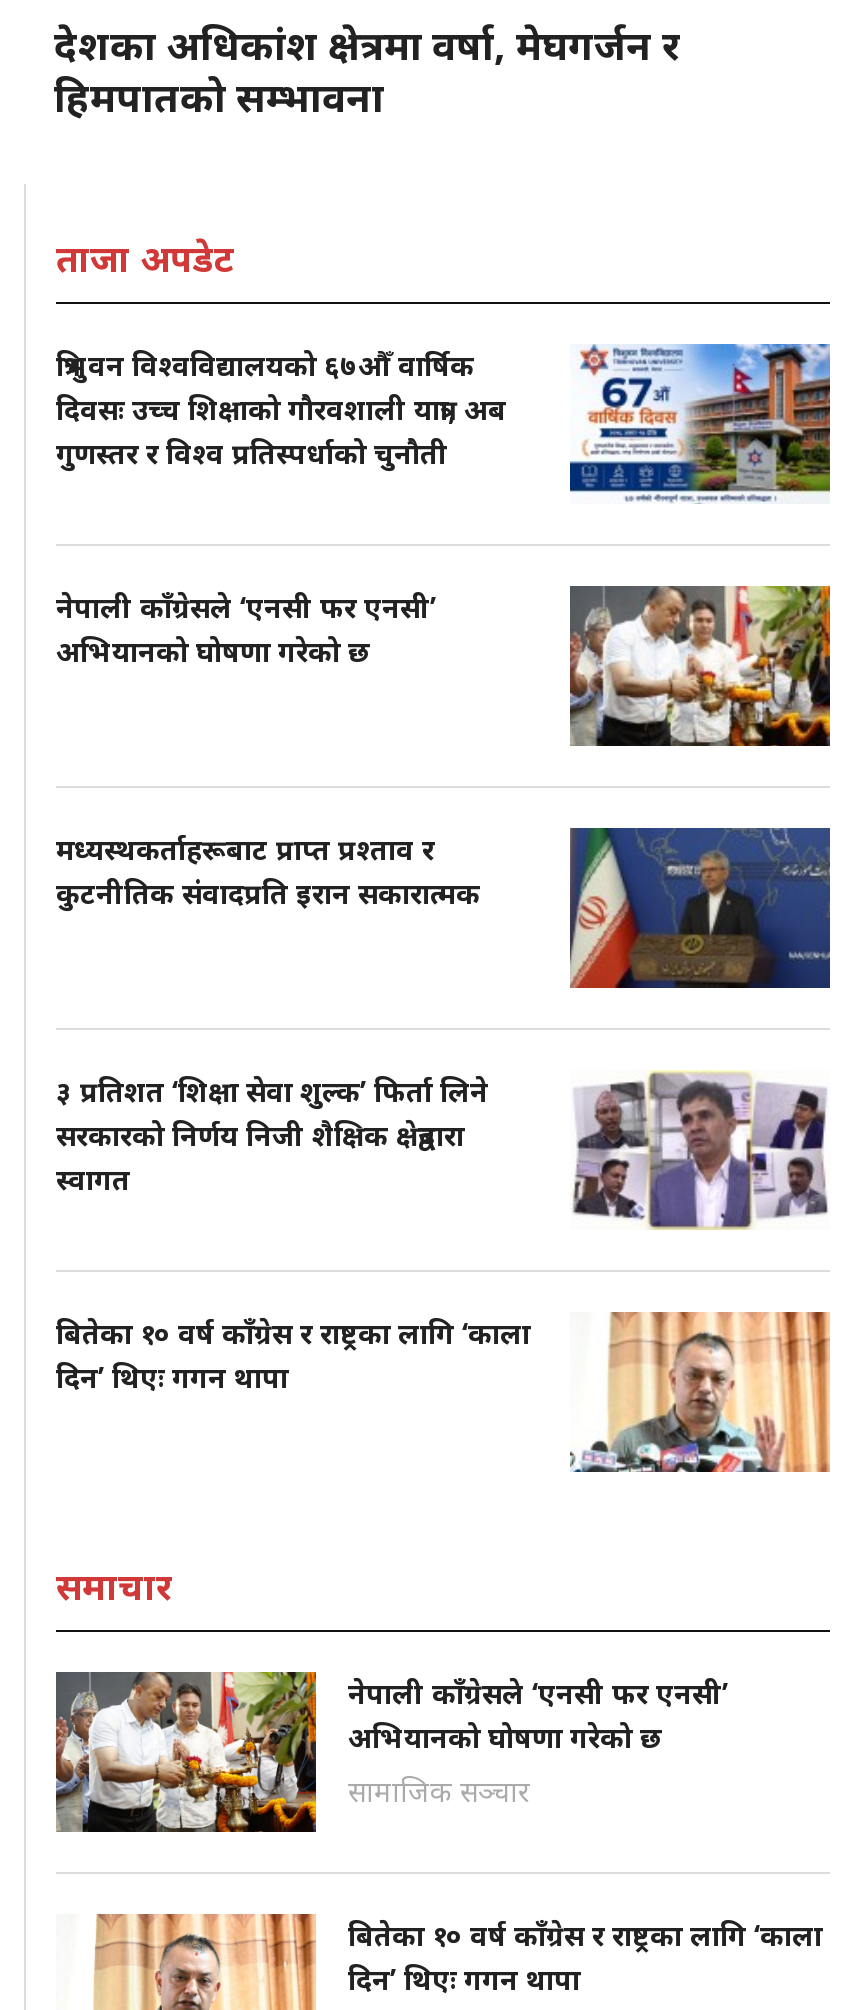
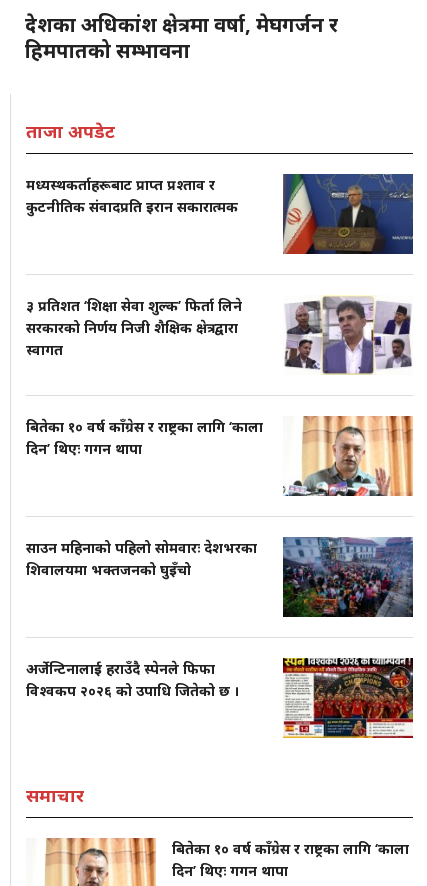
[56,342,832,504] [image] | त्रिभुवन विश्वविद्यालयको ६७औँ वार्षिक | दिवसः उच्च शिक्षाको गौरवशाली यात्रा, अब | गुणस्तर र विश्व प्रतिस्पर्धाको चुनौती -> none
[56,587,436,669] नेपाली काँग्रेसले ‘एनसी फर एनसी’ | अभियानको घोषणा गरेको छ -> none
[568,584,832,748] [image] -> none
moved [56,824,832,1395] -> [26,172,414,458]: [image] | मध्यस्थकर्ताहरूबाट प्राप्त प्रश्ताव र | कुटनीतिक संवादप्रति इरान सकारात्मक | ३ प्रतिशत ‘शिक्षा सेवा शुल्क’ फिर्ता लिने | सरकारको निर्णय निजी शैक्षिक क्षेत्रद्वारा | स्वागत | बितेका १० वर्ष काँग्रेस र राष्ट्रका लागि ‘काला | दिन’ थिएः गगन थापा
none -> [26,536,414,618] [image] | साउन महिनाको पहिलो सोमवारः देशभरका | शिवालयमा भक्तजनको घुइँचो
none -> [26,659,240,700] अर्जेन्टिनालाई हराउँदै स्पेनले फिफा | विश्वकप २०२६ को उपाधि जितेको छ ।
none -> [282,657,414,739] [image]
[54,1670,728,1834] [image] | नेपाली काँग्रेसले ‘एनसी फर एनसी’ | अभियानको घोषणा गरेको छ | सामाजिक सञ्चार -> none

